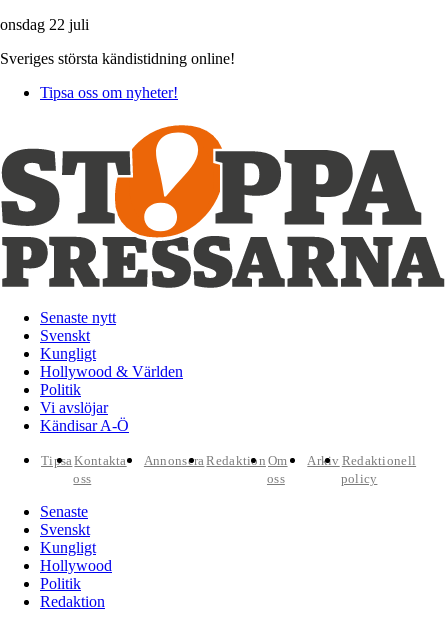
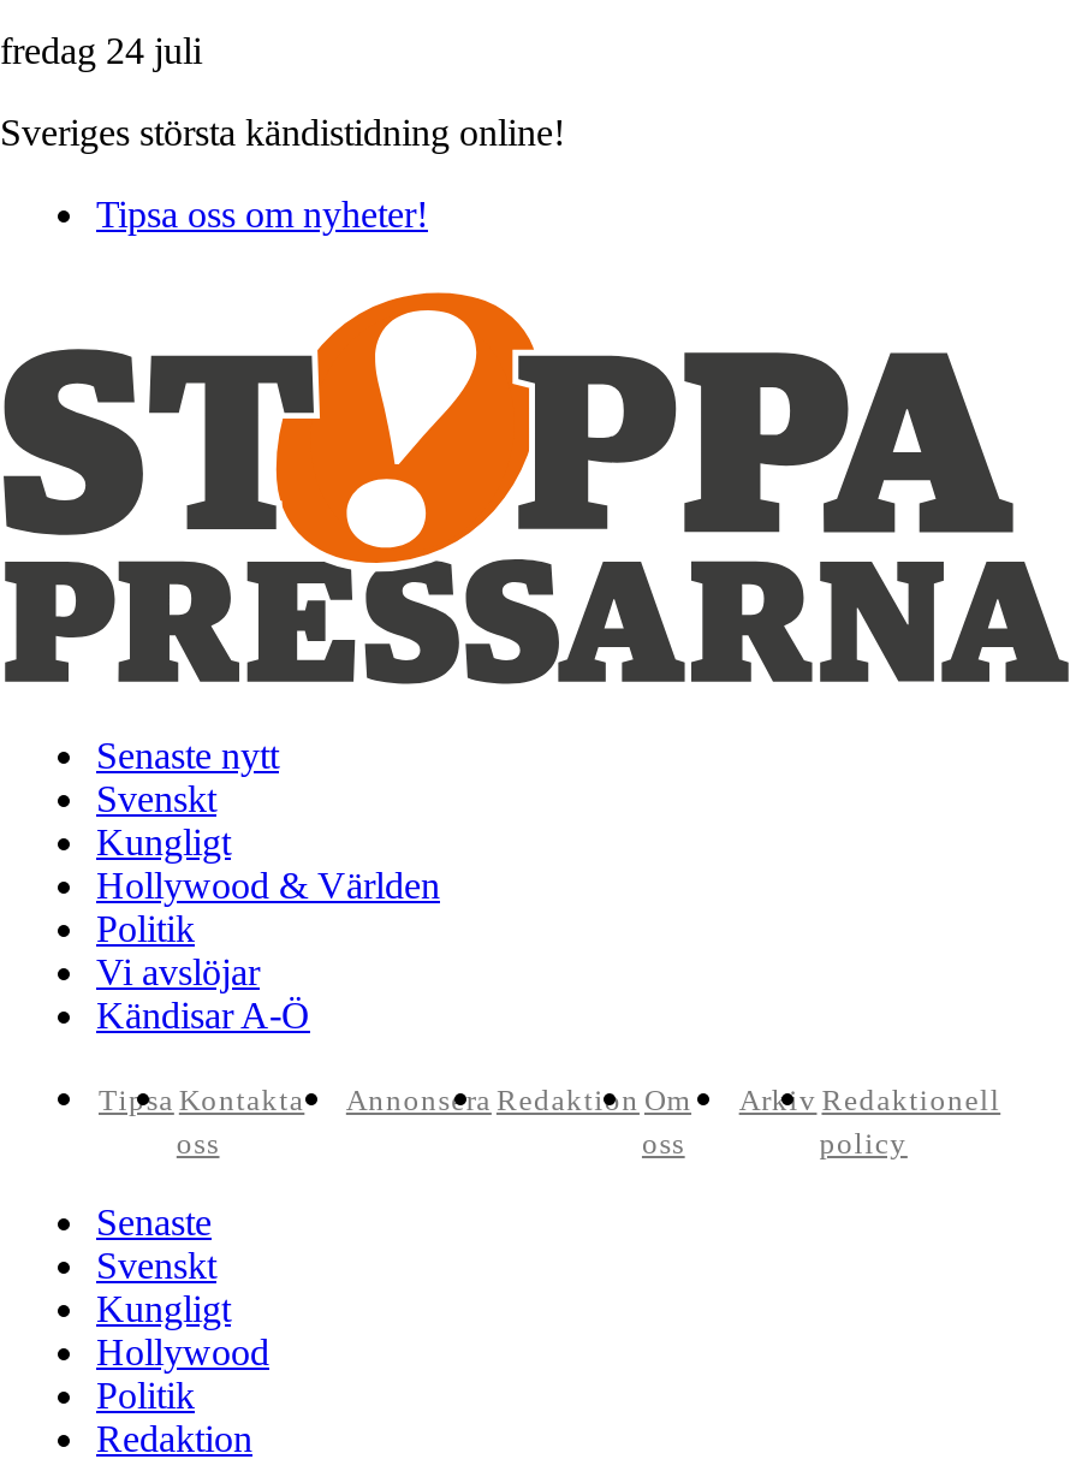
[0,16,89,33] onsdag 22 juli -> [0,30,202,71] fredag 24 juli

